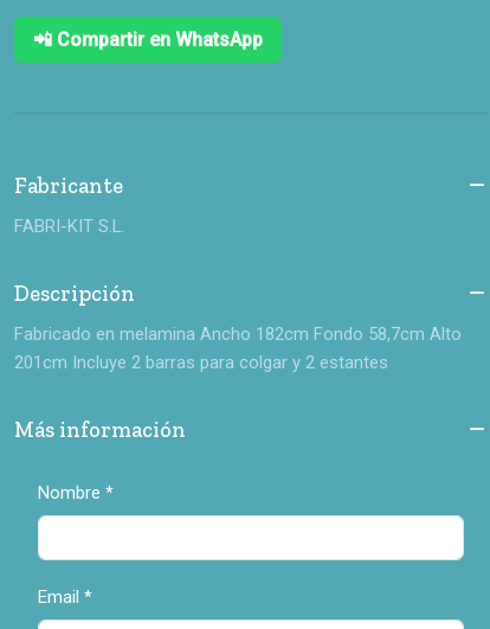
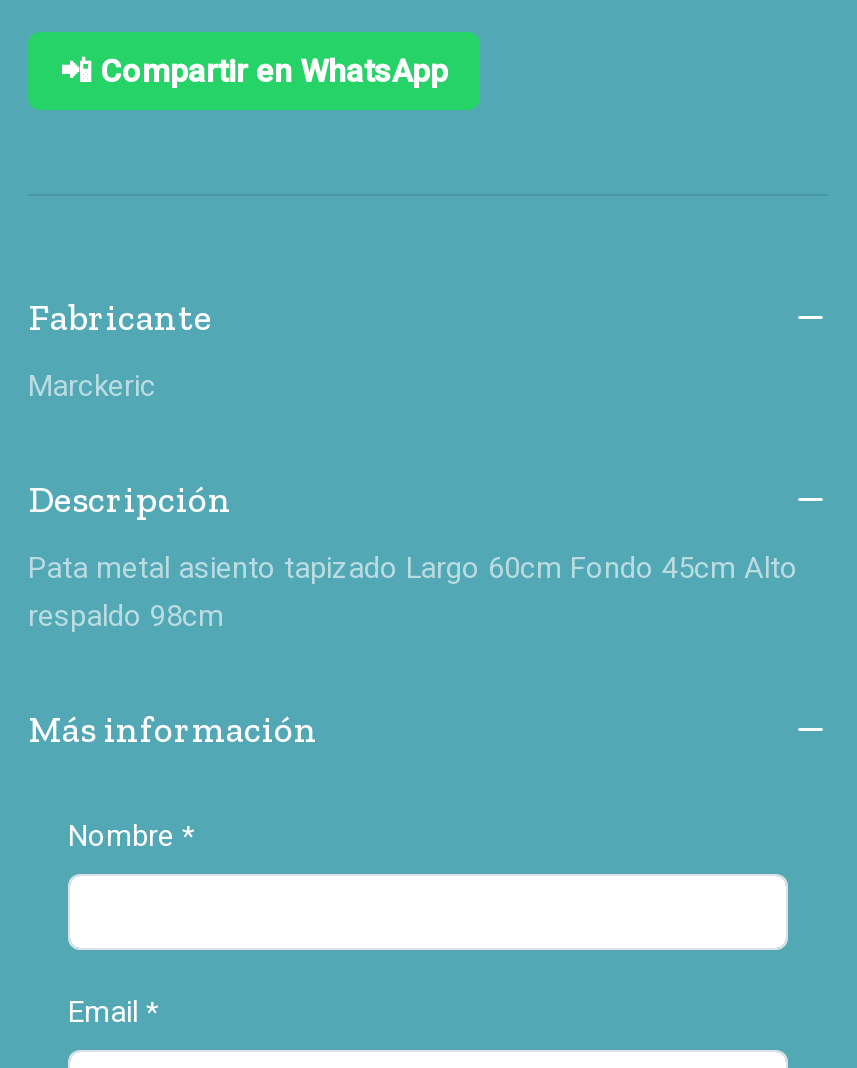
[14,216,124,237] FABRI-KIT S.L. -> [28,368,156,404] Marckeric
[14,323,462,373] Fabricado en melamina Ancho 182cm Fondo 58,7cm Alto | 201cm Incluye 2 barras para colgar y 2 estantes -> [28,550,798,634] Pata metal asiento tapizado Largo 60cm Fondo 45cm Alto | respaldo 98cm

